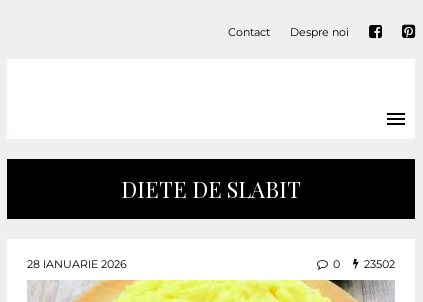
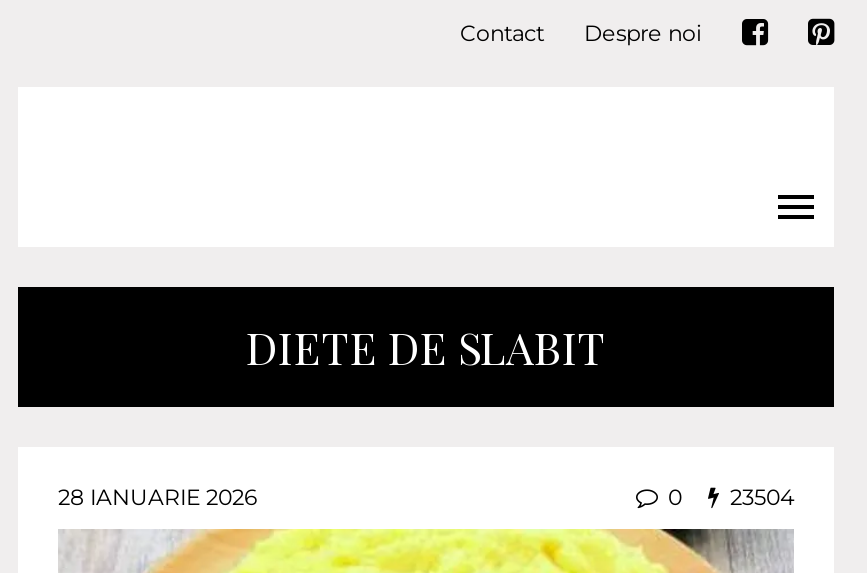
[364,257,395,271] 23502 -> [730,483,794,511] 23504

